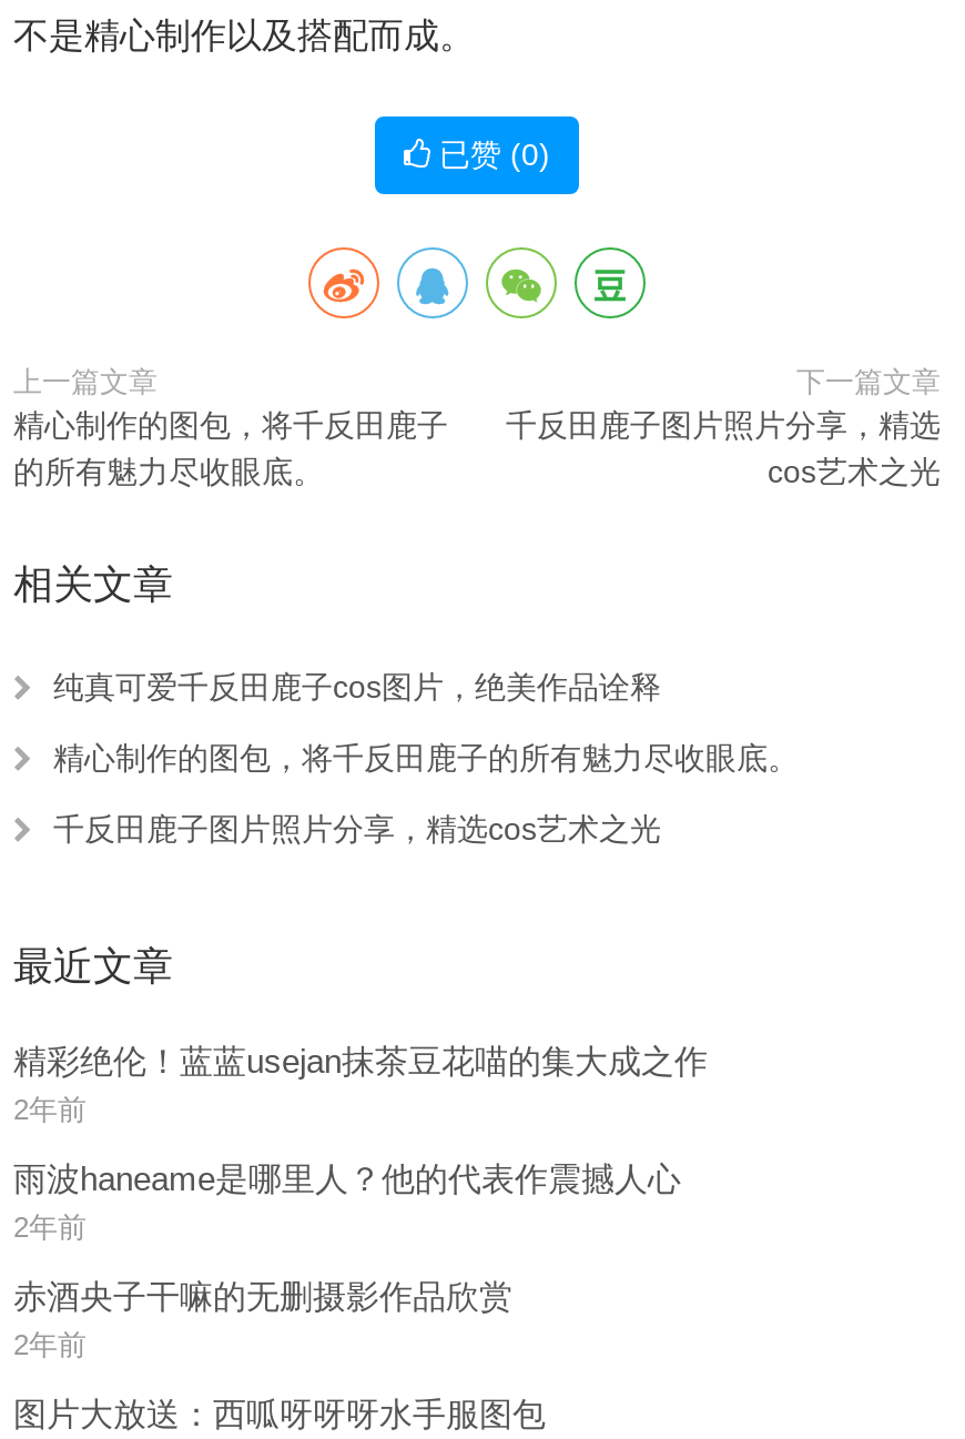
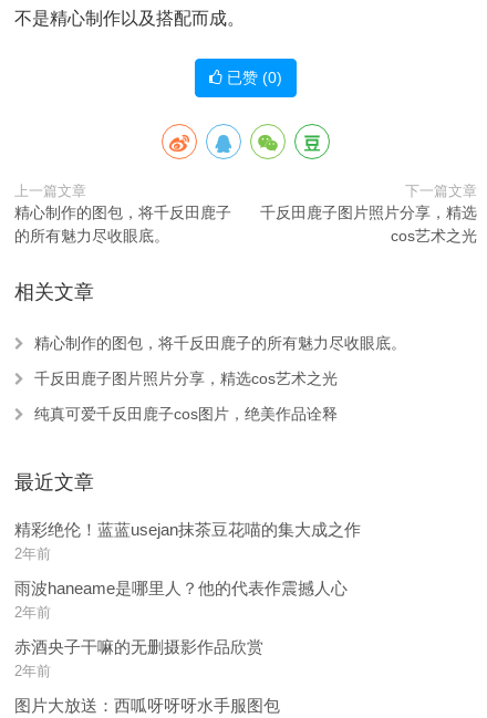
moved [53,668,661,704] -> [34,404,338,422]: 纯真可爱千反田鹿子cos图片，绝美作品诠释
moved [53,739,799,846] -> [34,334,406,387]: 精心制作的图包，将千反田鹿子的所有魅力尽收眼底。 | 千反田鹿子图片照片分享，精选cos艺术之光

